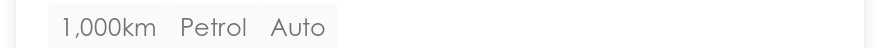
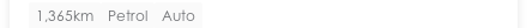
[60,12,326,42] 1,000km Petrol Auto -> [36,7,195,24] 1,365km Petrol Auto

